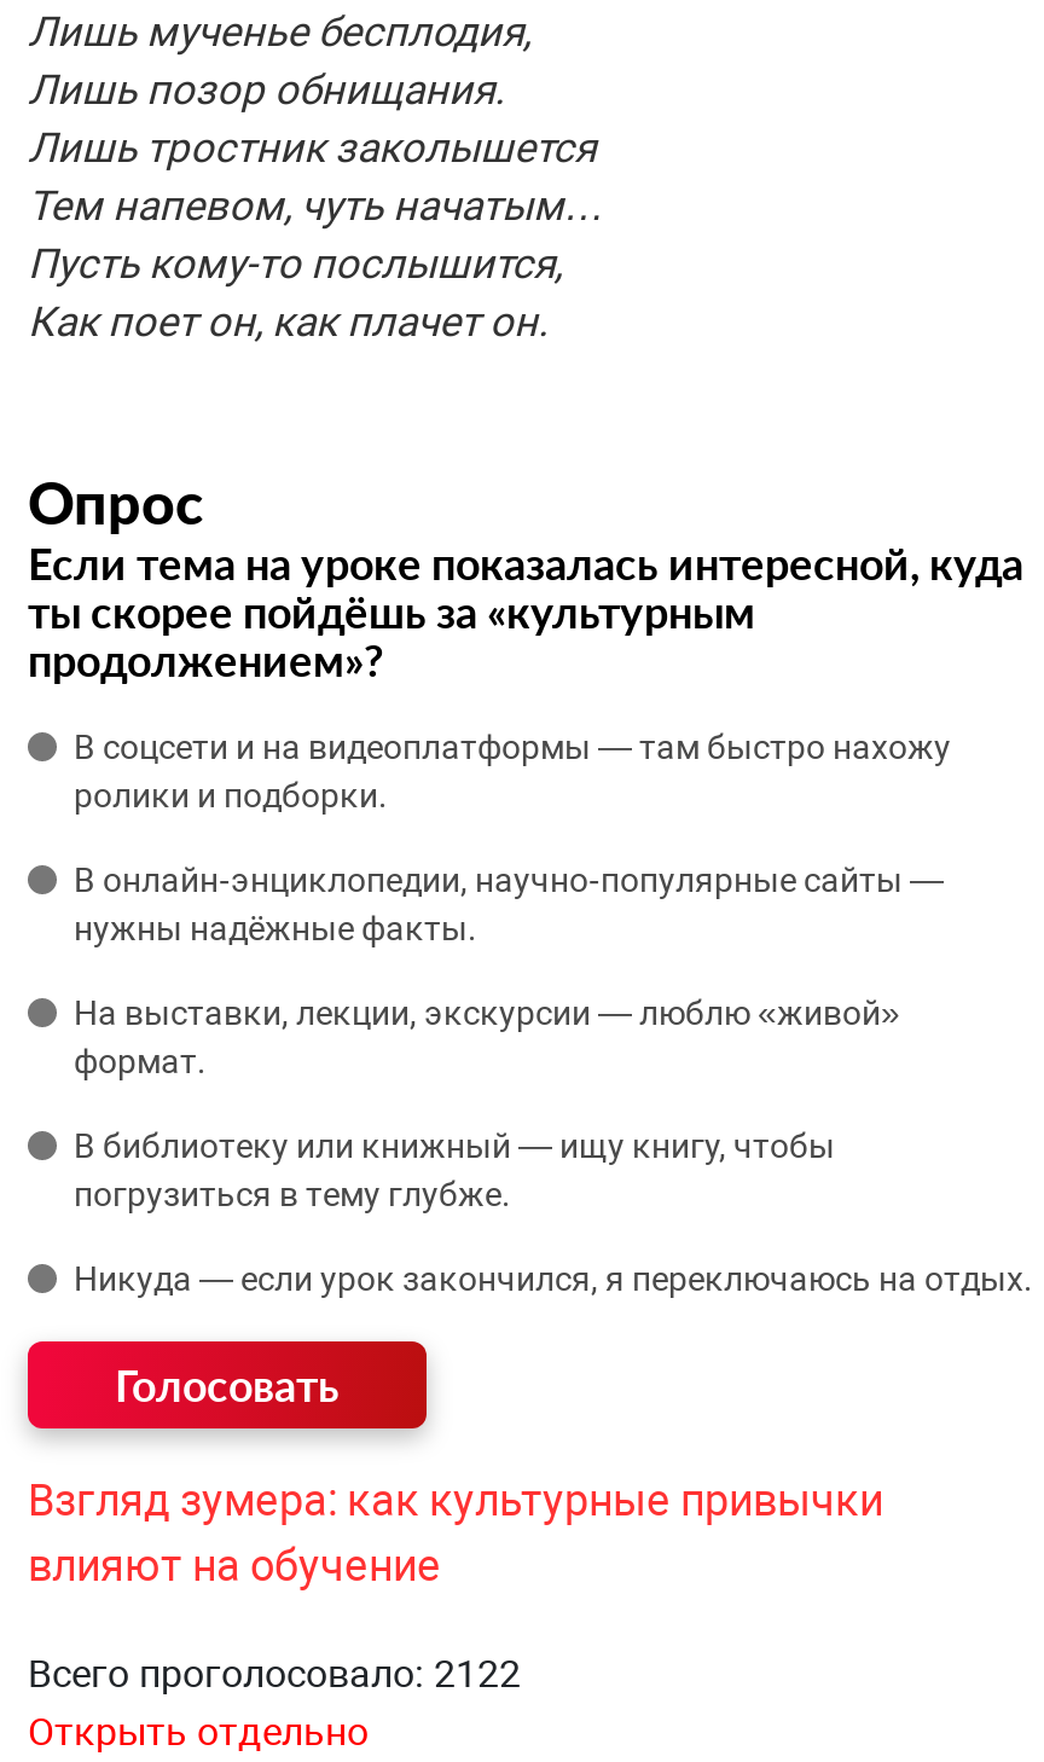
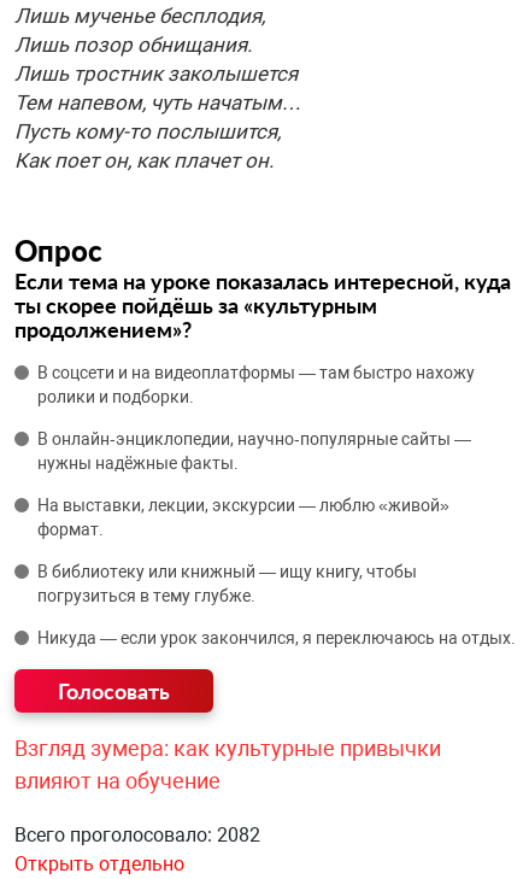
[28,1651,521,1697] Всего проголосовало: 2122 -> [14,824,260,846] Всего проголосовало: 2082

